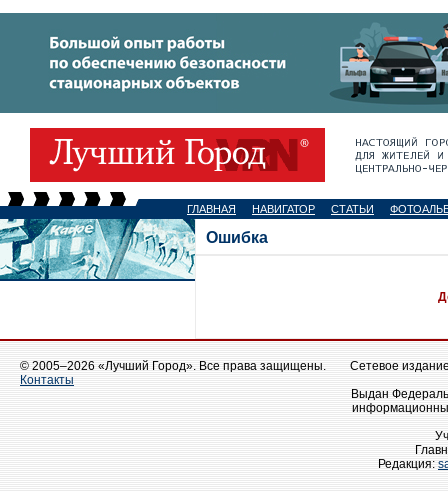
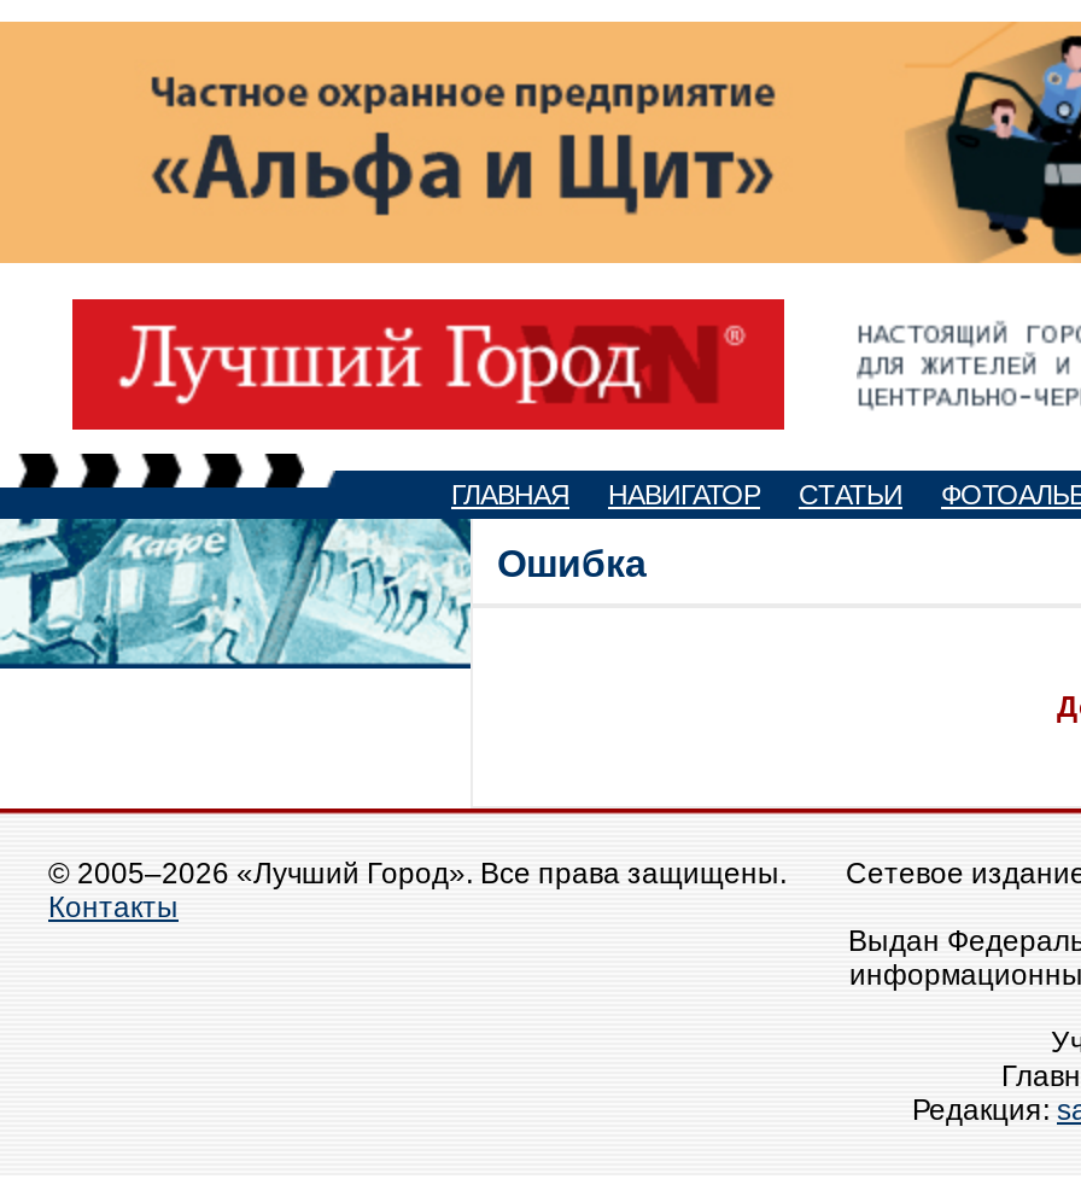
[3,12,445,114] [image] -> [7,19,1074,265] [image]

